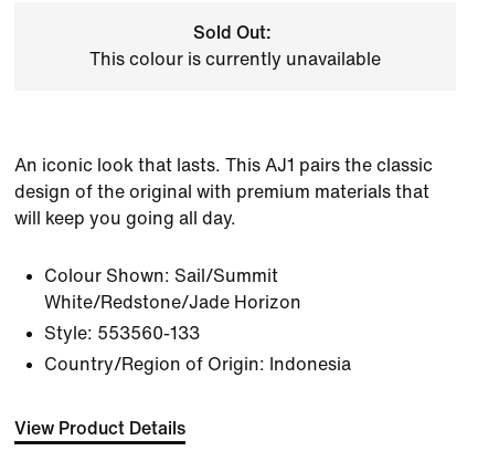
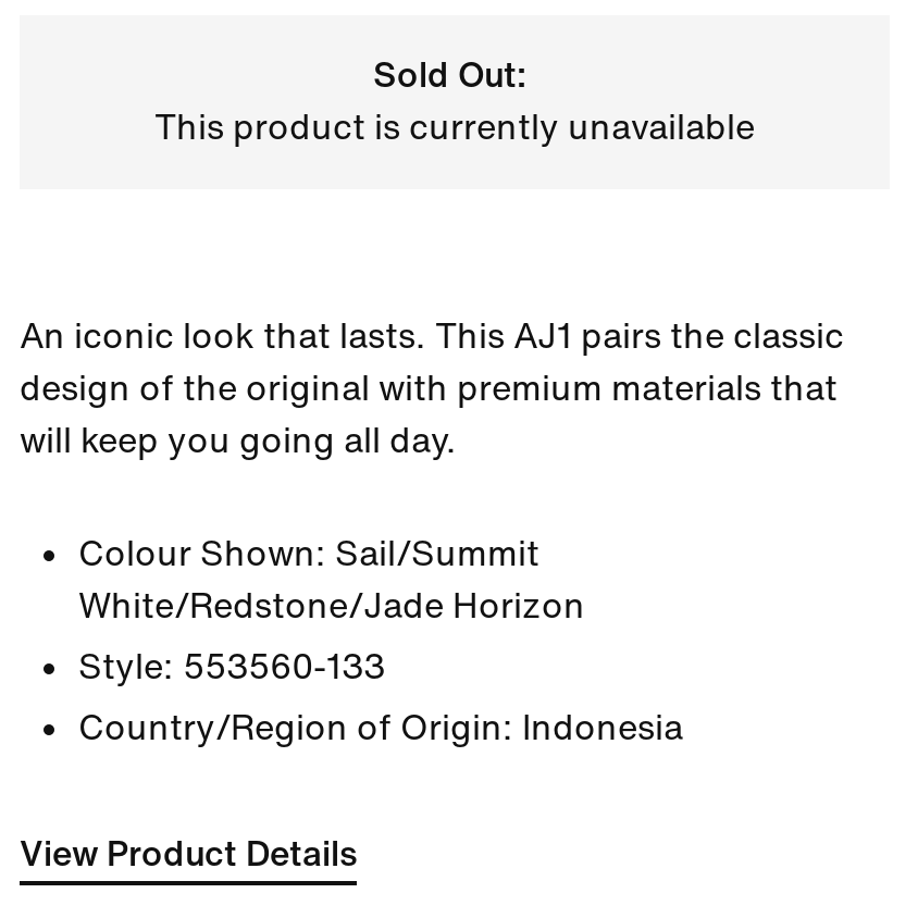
[89,50,381,69] This colour is currently unavailable -> [154,109,755,146] This product is currently unavailable

